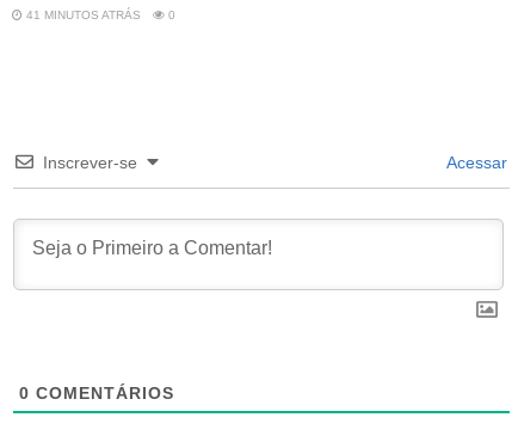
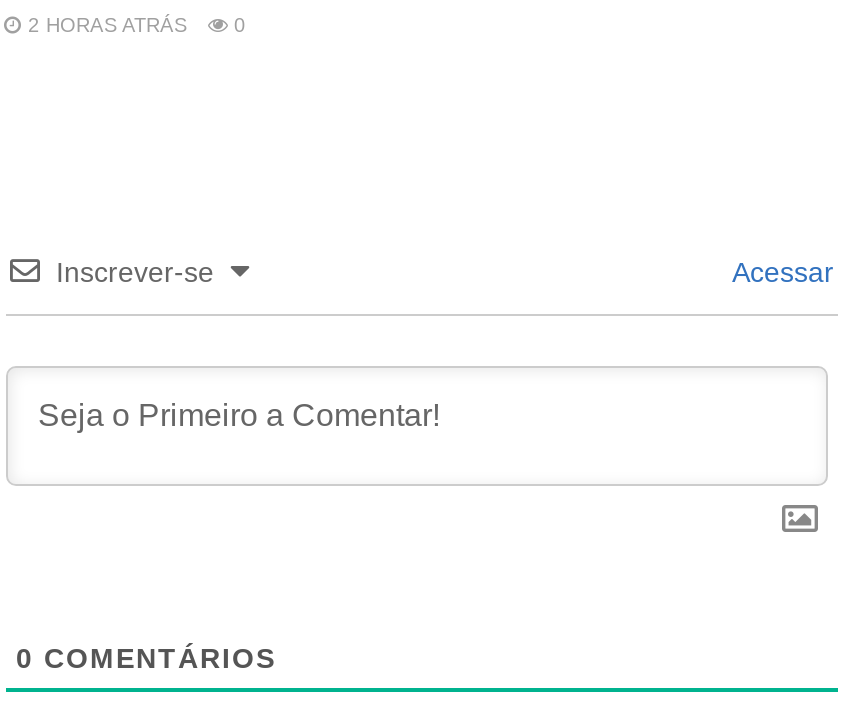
[23,8,141,21] 41 MINUTOS ATRÁS -> [22,13,188,35] 2 HORAS ATRÁS

